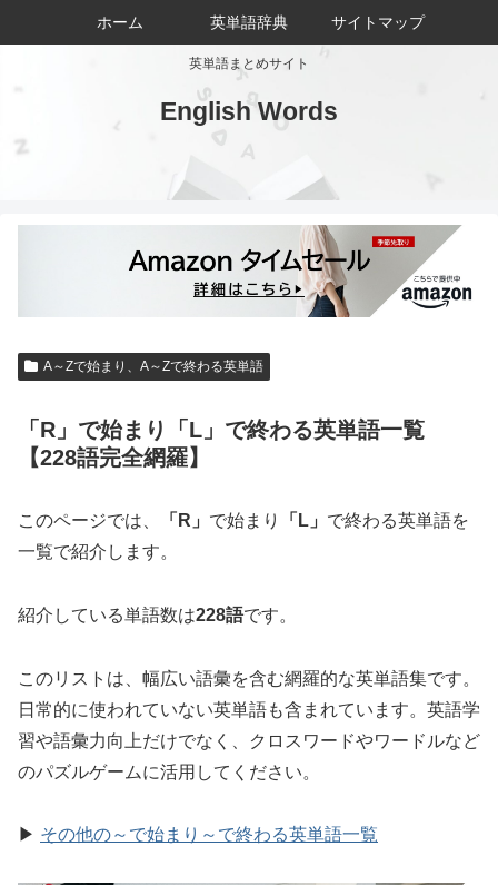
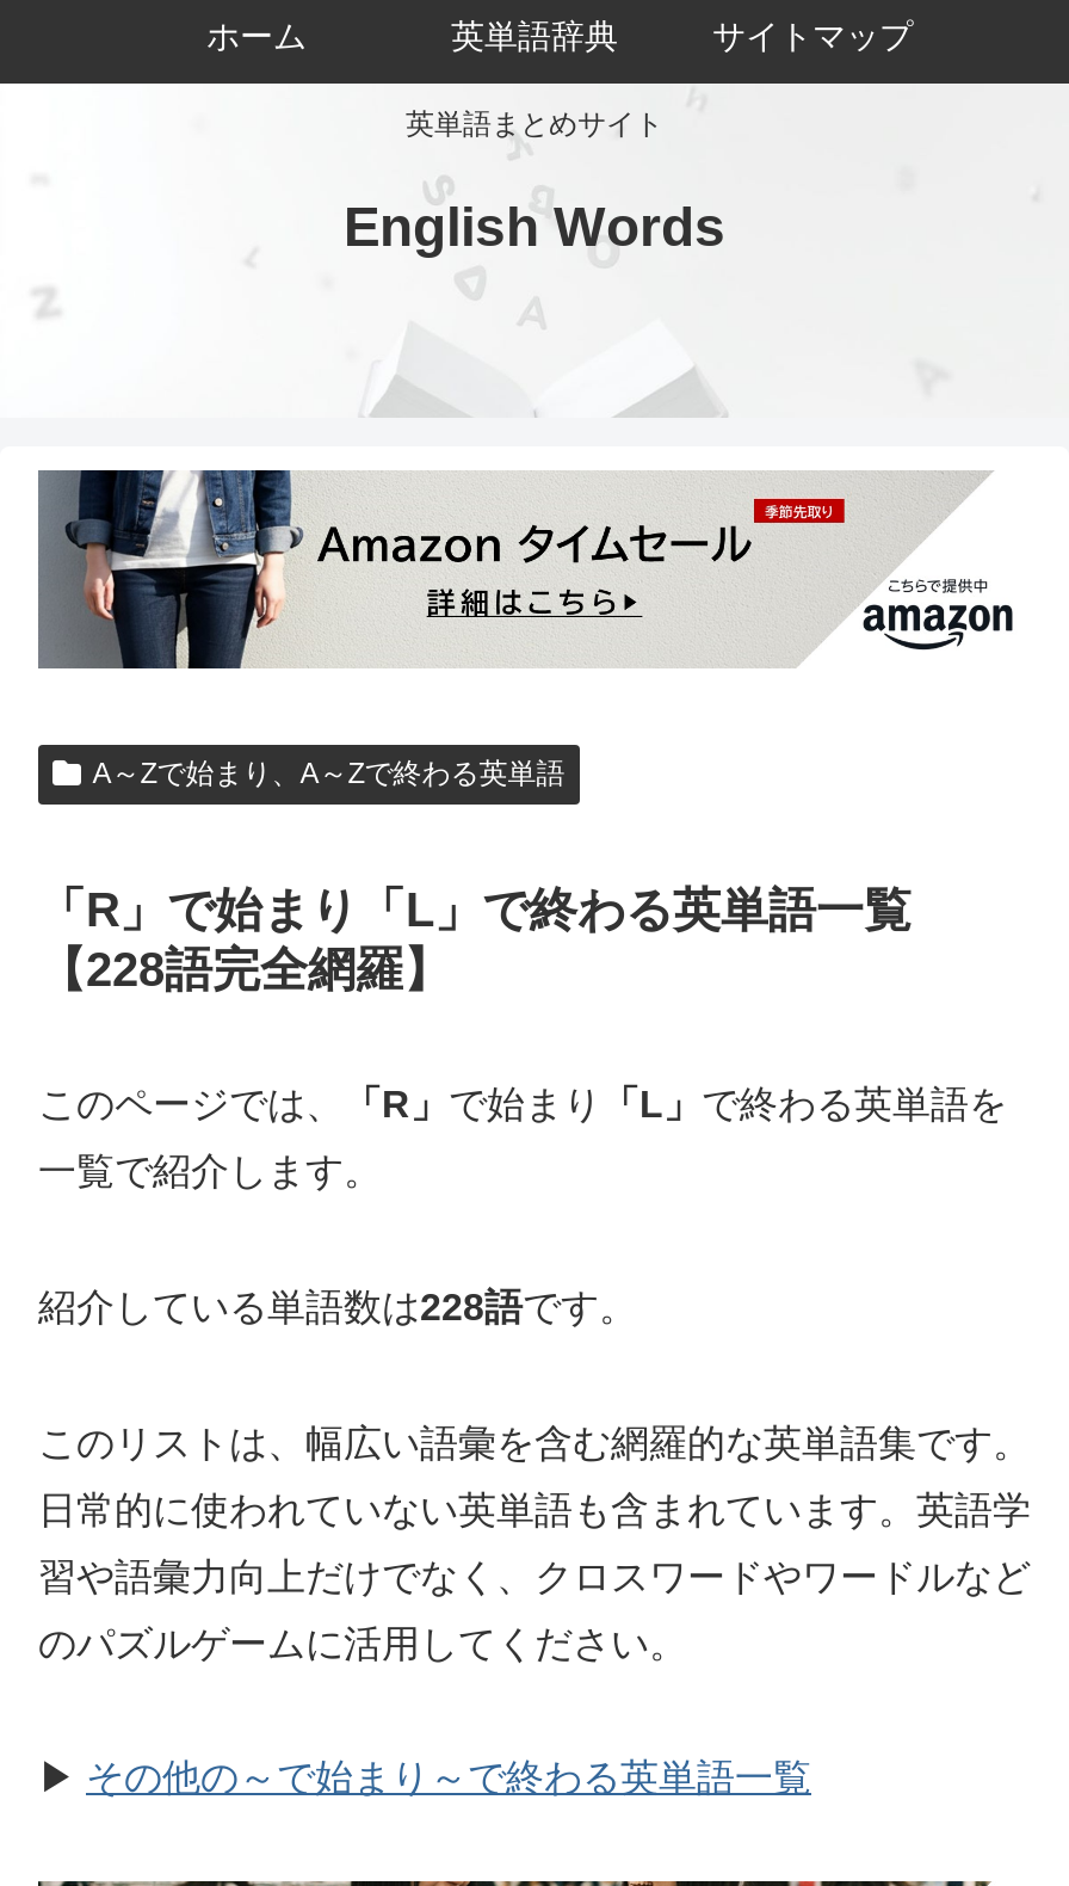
[19,225,456,318] [image] -> [38,468,959,671] [image]

